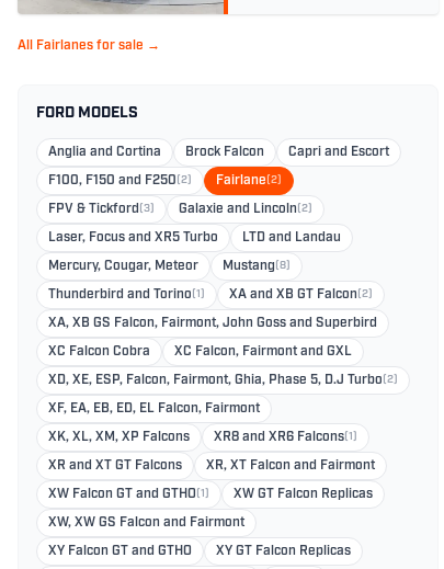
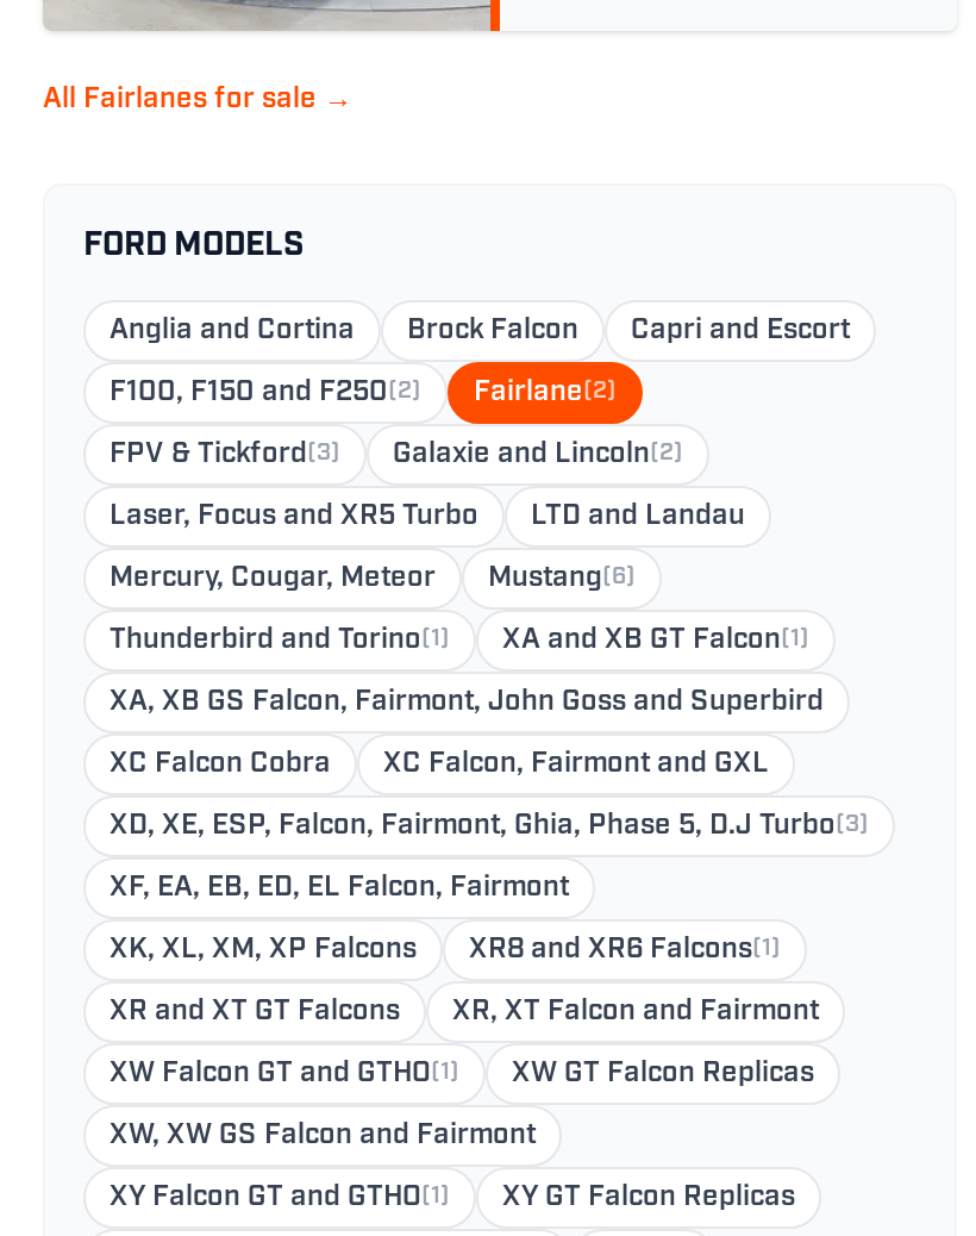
[48,260,291,273] Mercury, Cougar, Meteor Mustang(8) -> [110,564,636,593] Mercury, Cougar, Meteor Mustang(6)
[229,288,373,301] XA and XB GT Falcon(2) -> [502,626,809,655] XA and XB GT Falcon(1)
[48,374,398,387] XD, XE, ESP, Falcon, Fairmont, Ghia, Phase 5, D.J Turbo(2) -> [110,812,869,841] XD, XE, ESP, Falcon, Fairmont, Ghia, Phase 5, D.J Turbo(3)
[48,545,192,558] XY Falcon GT and GTHO -> [110,1184,450,1212] XY Falcon GT and GTHO(1)

